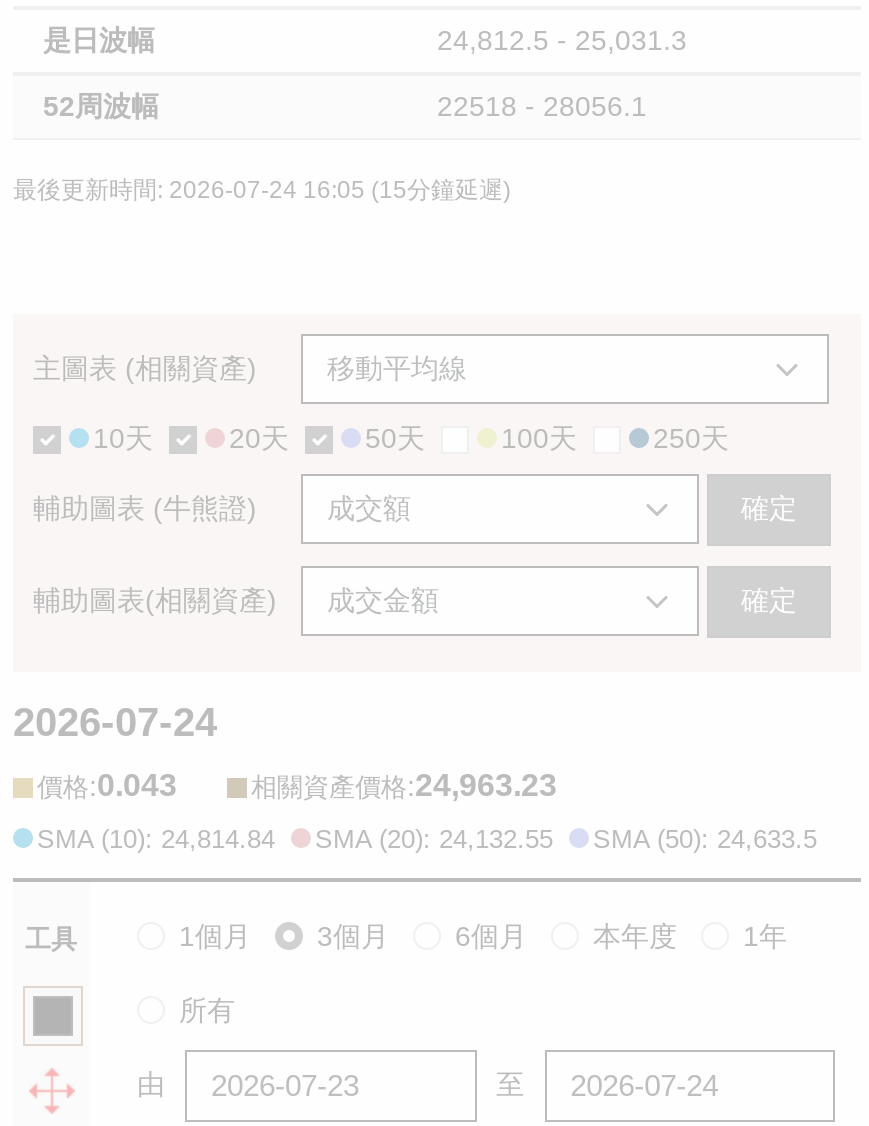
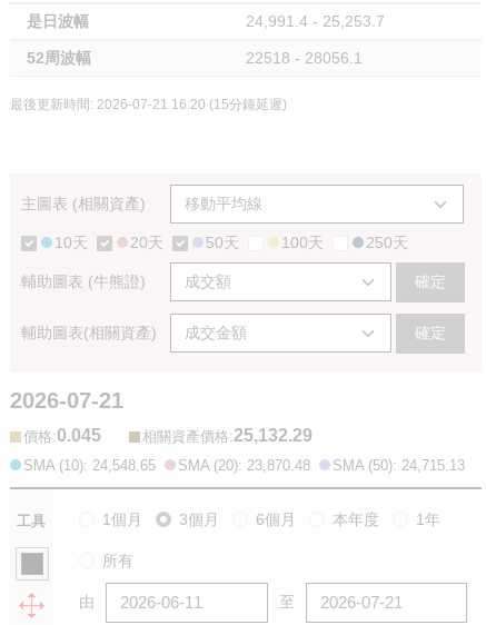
[437,24,687,56] 24,812.5 - 25,031.3 -> [246,12,385,30] 24,991.4 - 25,253.7
[13,176,511,204] 最後更新時間: 2026-07-24 16:05 (15分鐘延遲) -> [10,97,287,112] 最後更新時間: 2026-07-21 16:20 (15分鐘延遲)
[13,699,217,743] 2026-07-24 -> [10,388,123,412] 2026-07-21
[37,767,177,801] 價格:0.043 -> [23,425,101,444] 價格:0.045
[251,767,557,801] 相關資產價格:24,963.23 -> [142,425,313,444] 相關資產價格:25,132.29
[37,823,275,853] SMA (10): 24,814.84 -> [23,457,156,473] SMA (10): 24,548.65
[315,823,553,853] SMA (20): 24,132.55 -> [178,457,310,473] SMA (20): 23,870.48
[593,823,817,853] SMA (50): 24,633.5 -> [333,457,465,473] SMA (50): 24,715.13

